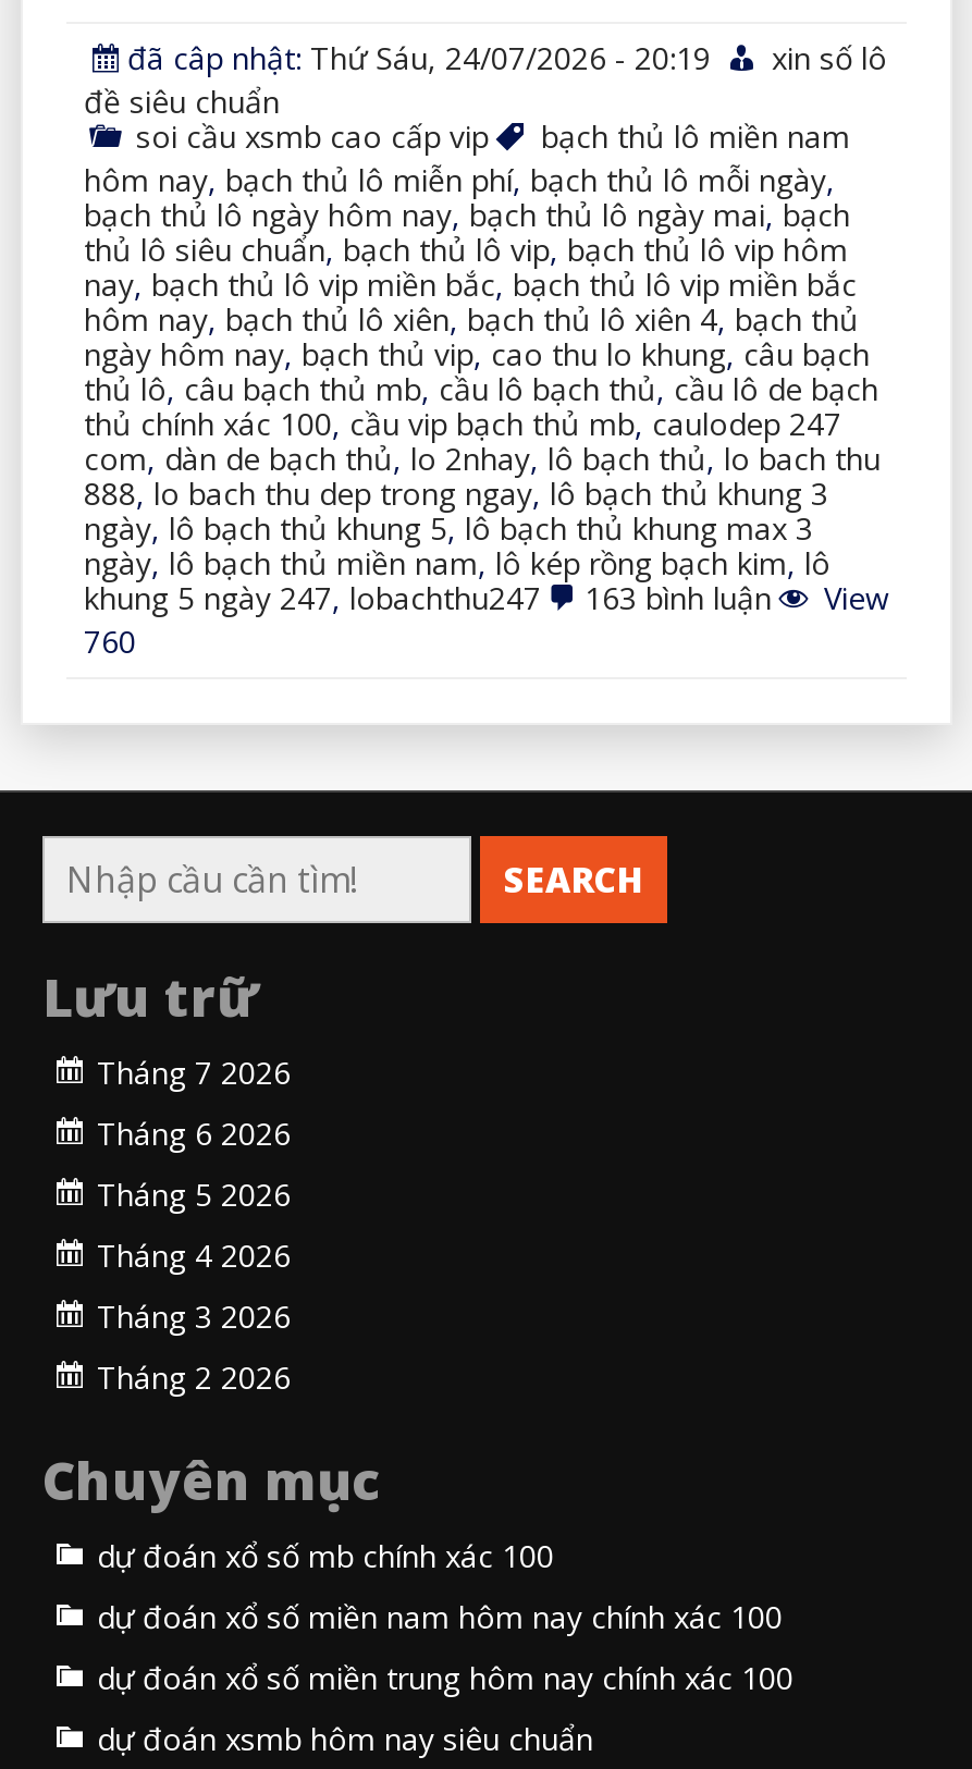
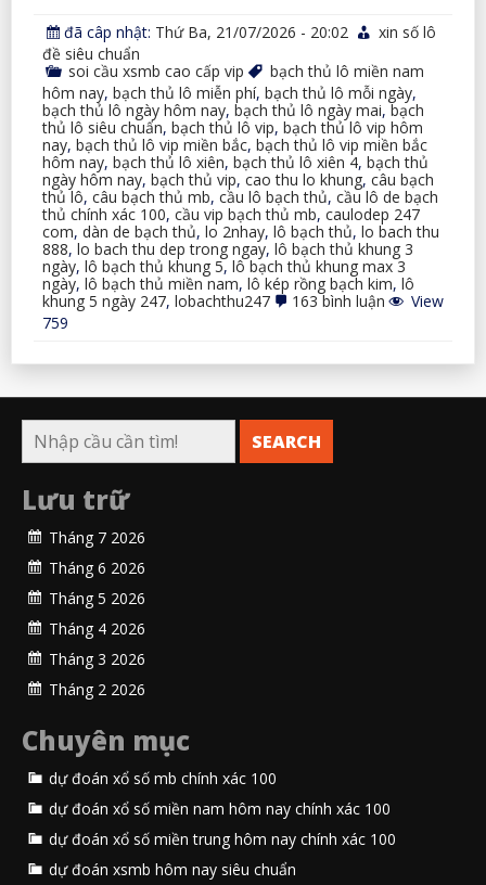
[127,36,711,77] đã câp nhật: Thứ Sáu, 24/07/2026 - 20:19 -> [64,21,348,42] đã câp nhật: Thứ Ba, 21/07/2026 - 20:02
[84,619,136,661] 760 -> [42,312,68,332] 759

